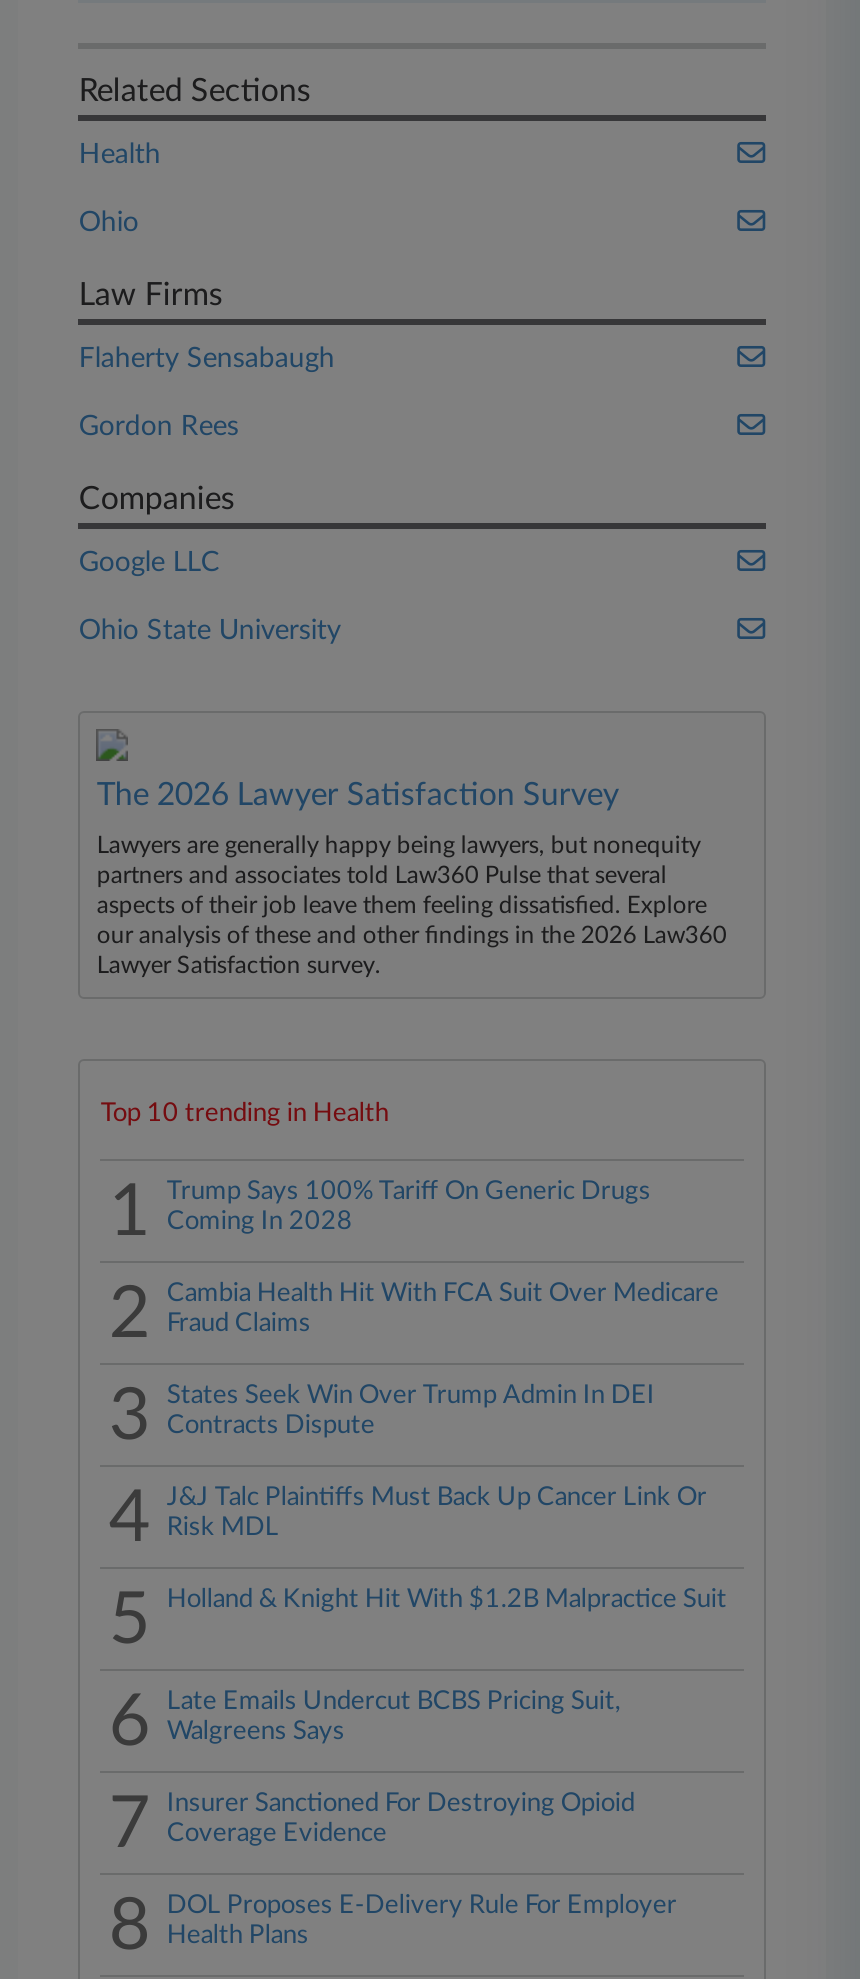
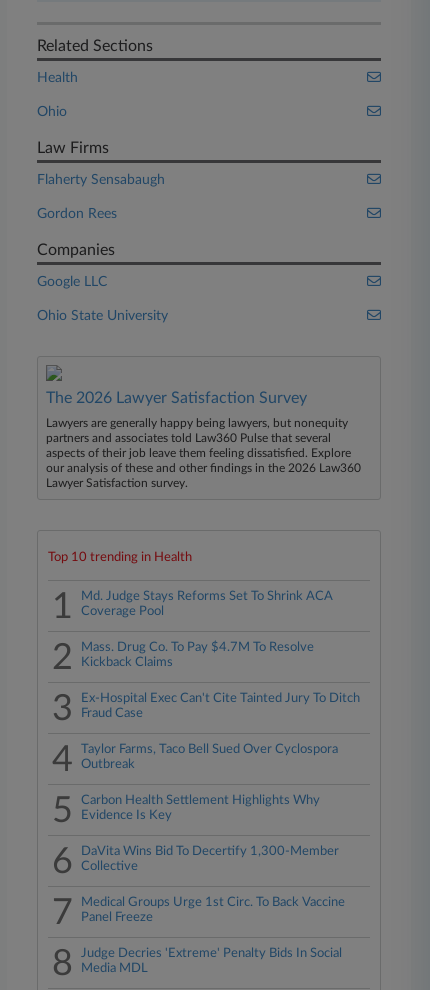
[167,1179,651,1235] Trump Says 100% Tariff On Generic Drugs | Coming In 2028 -> [81,590,333,618] Md. Judge Stays Reforms Set To Shrink ACA | Coverage Pool
[167,1281,719,1337] Cambia Health Hit With FCA Suit Over Medicare | Fraud Claims -> [81,641,314,669] Mass. Drug Co. To Pay $4.7M To Resolve | Kickback Claims
[167,1383,655,1439] States Seek Win Over Trump Admin In DEI | Contracts Dispute -> [81,692,360,720] Ex-Hospital Exec Can't Cite Tainted Jury To Ditch | Fraud Case
[167,1485,707,1541] J&J Talc Plaintiffs Must Back Up Cancer Link Or | Risk MDL -> [81,743,338,771] Taylor Farms, Taco Bell Sued Over Cyclospora | Outbreak
[167,1587,727,1613] Holland & Knight Hit With $1.2B Malpractice Suit -> [81,794,320,822] Carbon Health Settlement Highlights Why | Evidence Is Key
[167,1689,621,1745] Late Emails Undercut BCBS Pricing Suit, | Walgreens Says -> [81,845,339,873] DaVita Wins Bid To Decertify 1,300-Member | Collective
[167,1791,635,1847] Insurer Sanctioned For Destroying Opioid | Coverage Evidence -> [81,896,345,924] Medical Groups Urge 1st Circ. To Back Vaccine | Panel Freeze
[167,1893,677,1949] DOL Proposes E-Delivery Rule For Employer | Health Plans -> [81,947,342,975] Judge Decries 'Extreme' Penalty Bids In Social | Media MDL

